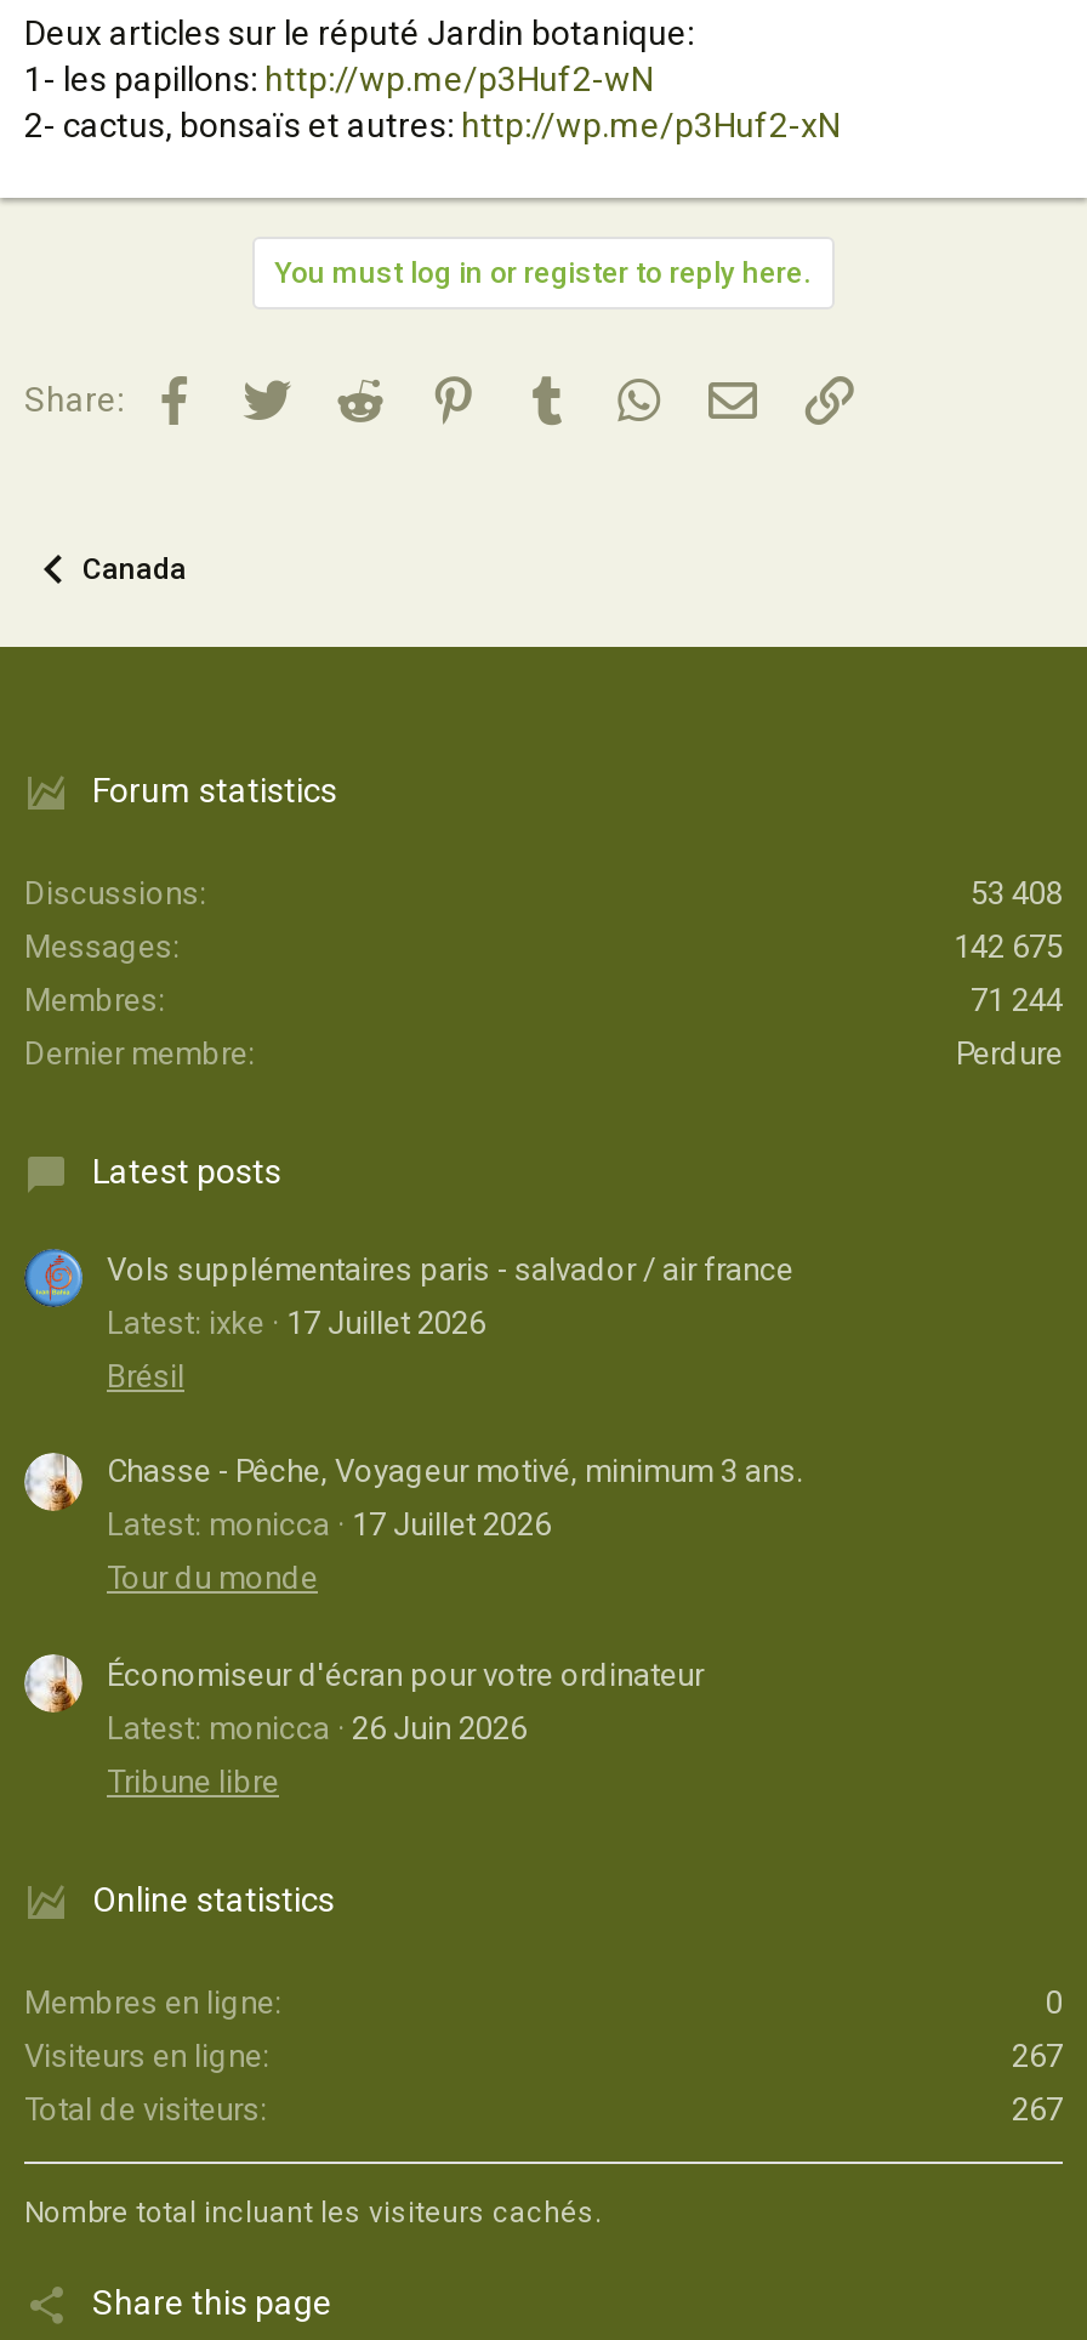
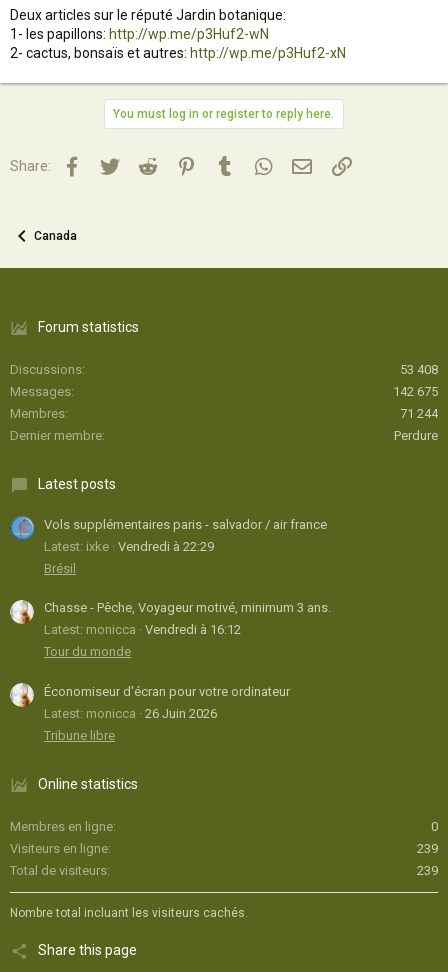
[107,1304,485,1340] Latest: ixke 17 Juillet 2026 -> [44,539,214,554] Latest: ixke Vendredi à 22:29
[107,1507,551,1543] Latest: monicca 17 Juillet 2026 -> [44,622,241,637] Latest: monicca Vendredi à 16:12
[1012,2038,1063,2074] 267 -> [417,841,438,856] 239
[1012,2091,1063,2128] 267 -> [417,863,438,878] 239

